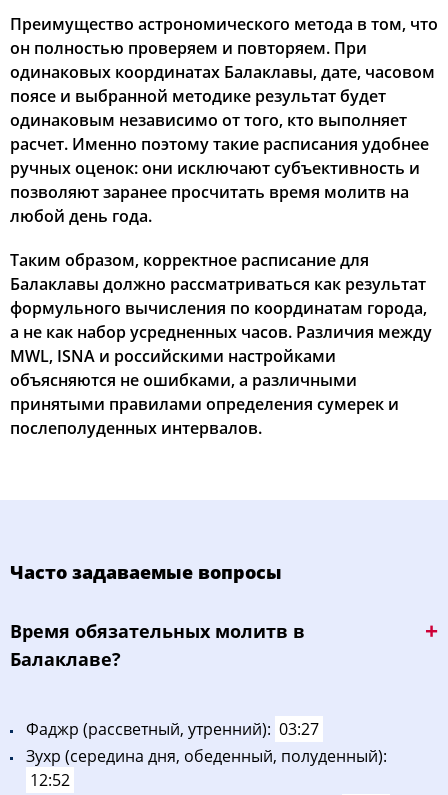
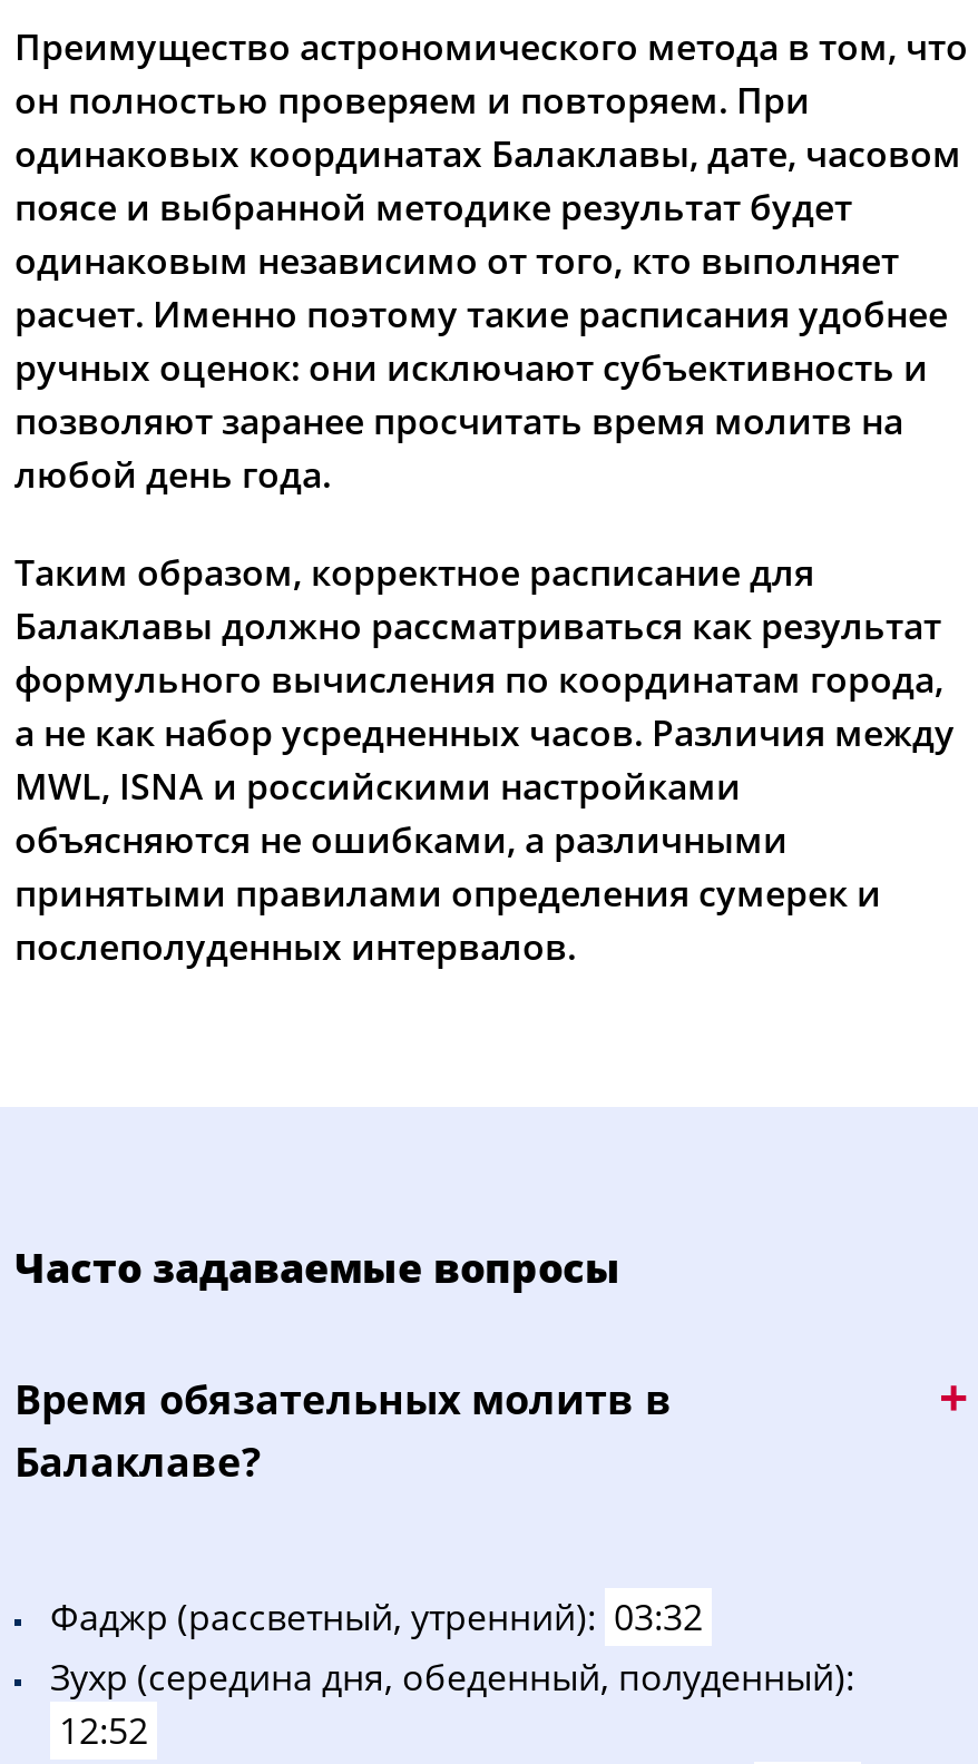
[26,718,319,740] Фaджp (рассветный, утренний): 03:27 -> [50,1592,703,1641] Фaджp (рассветный, утренний): 03:32

